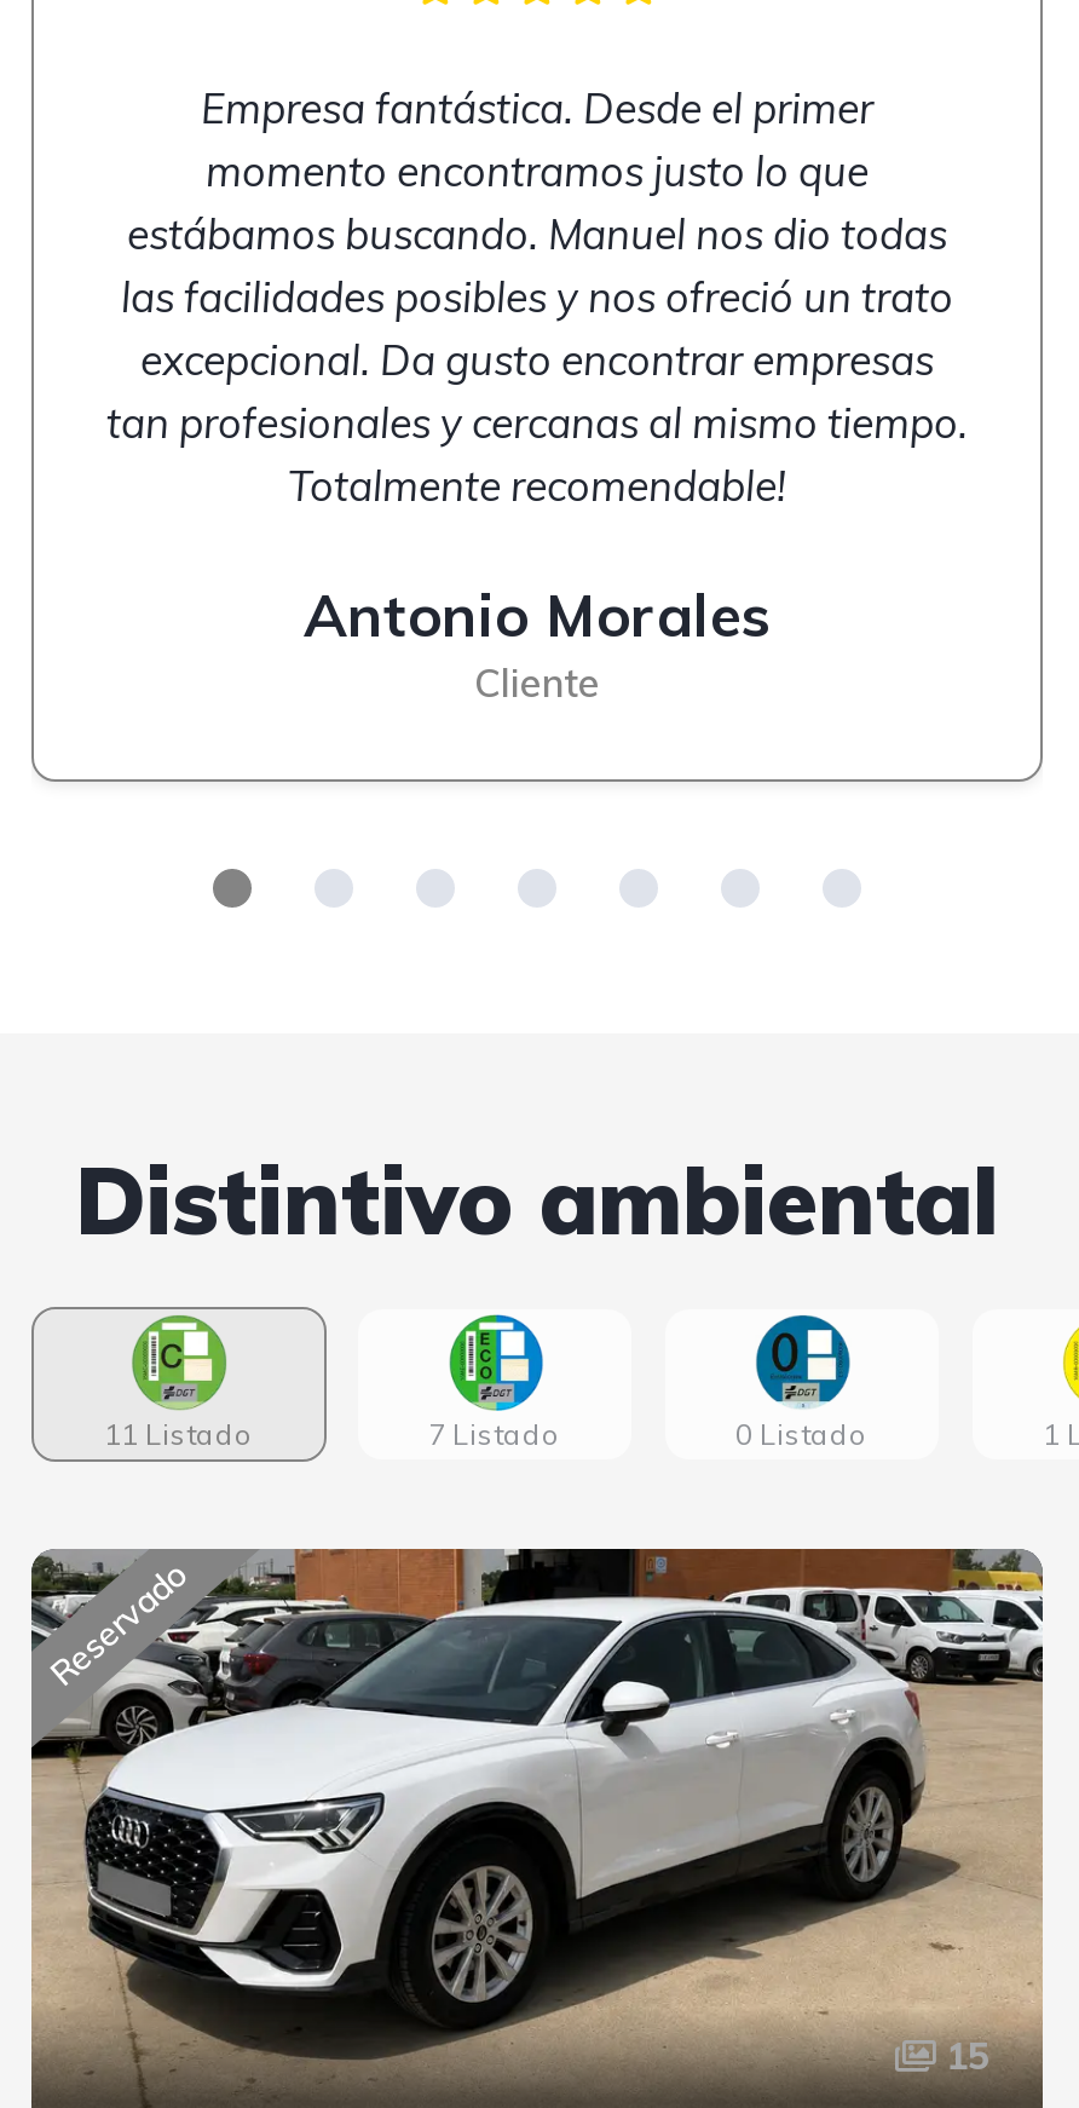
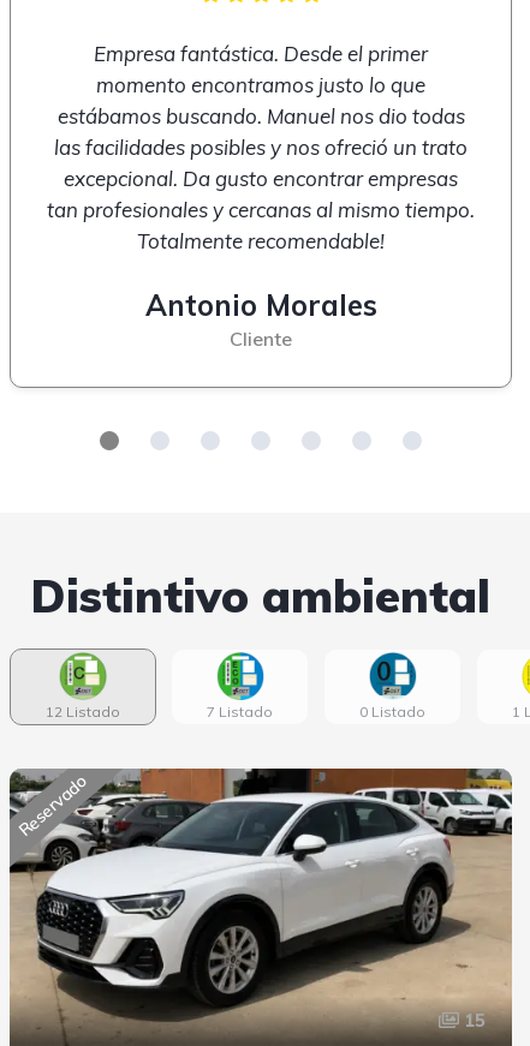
[104,1416,254,1452] 11 Listado -> [46,703,120,721] 12 Listado

